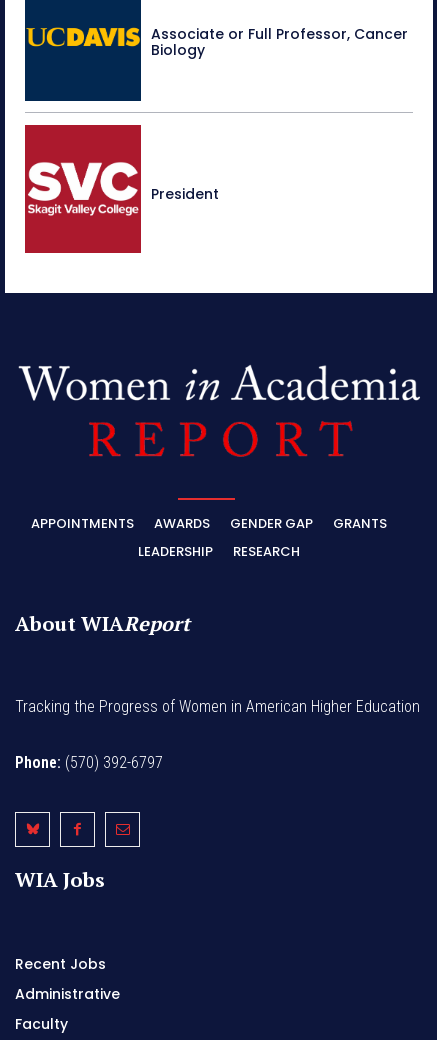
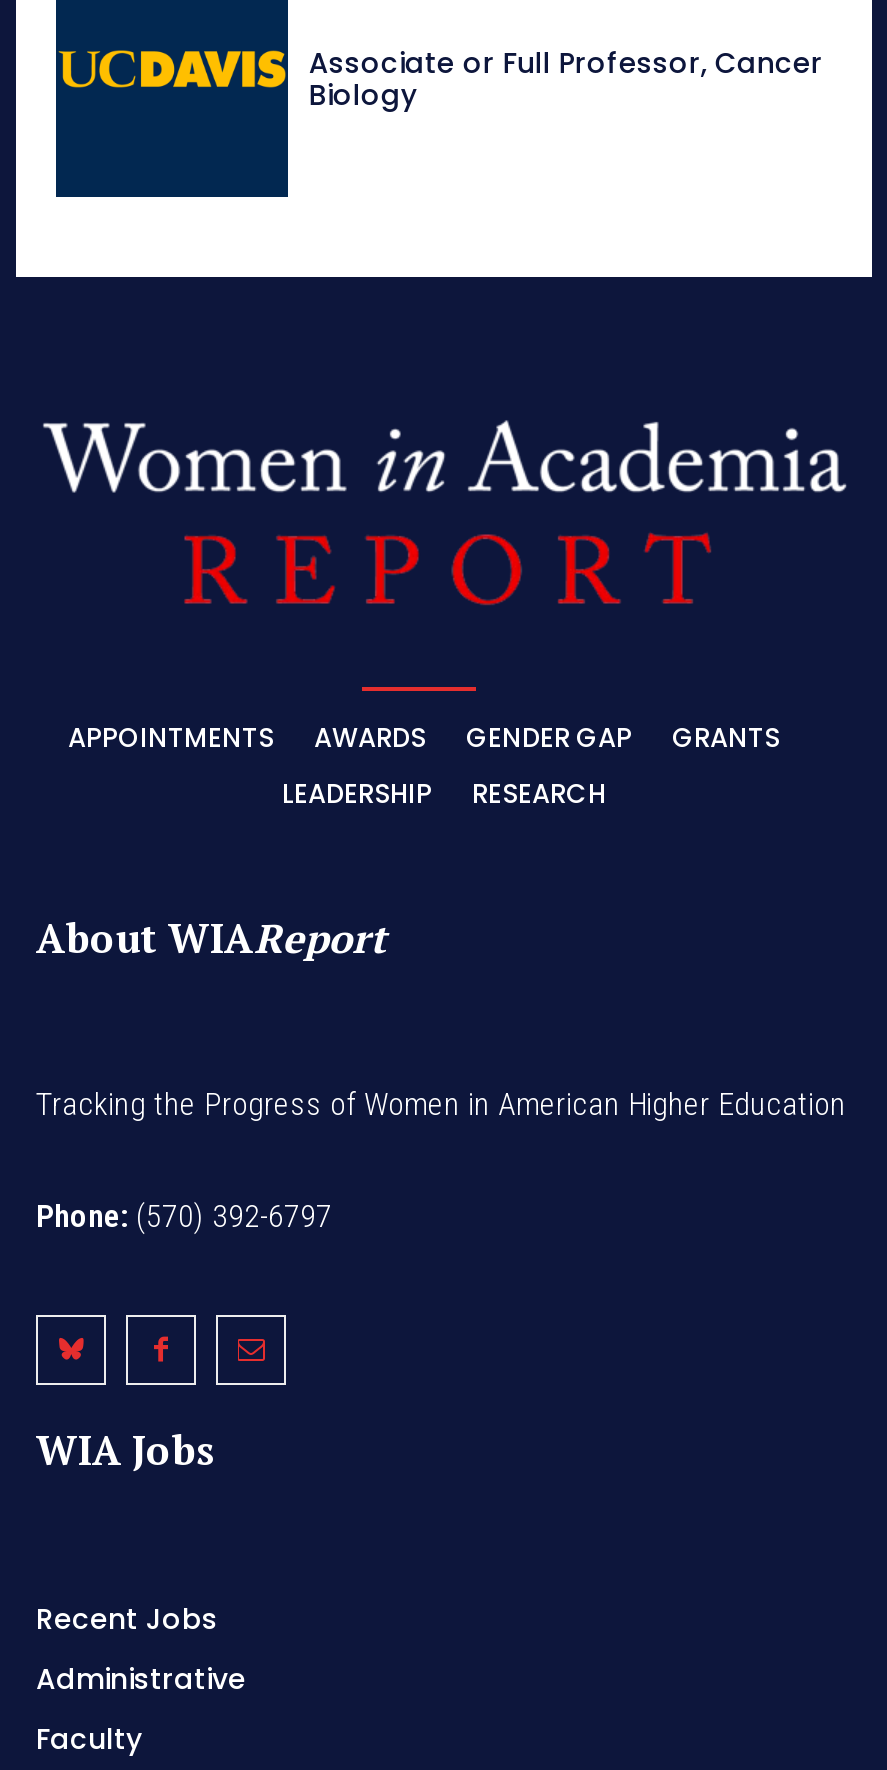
[24,124,219,254] [image] | President -> none

